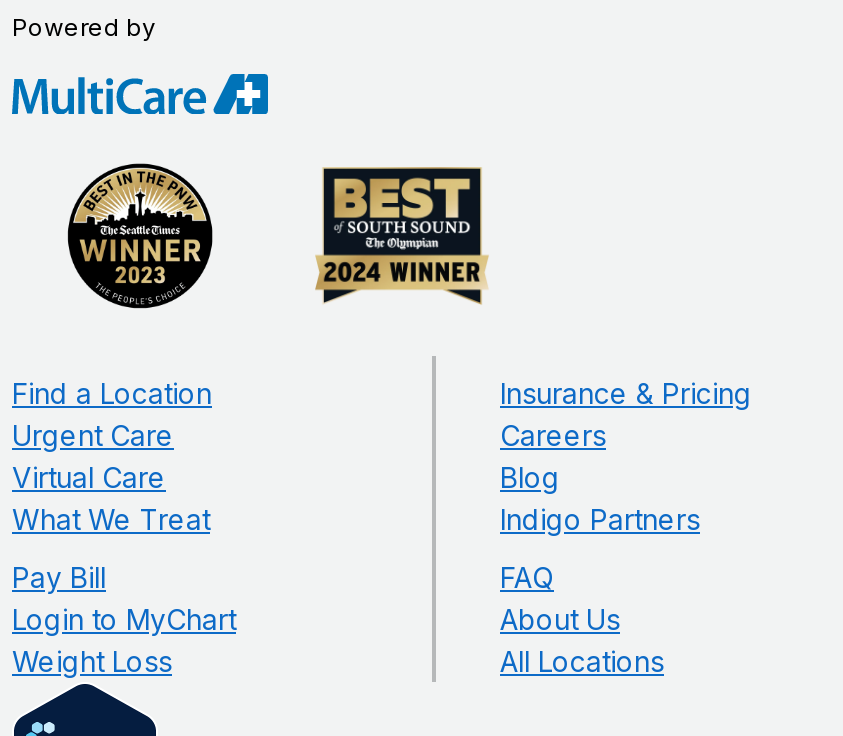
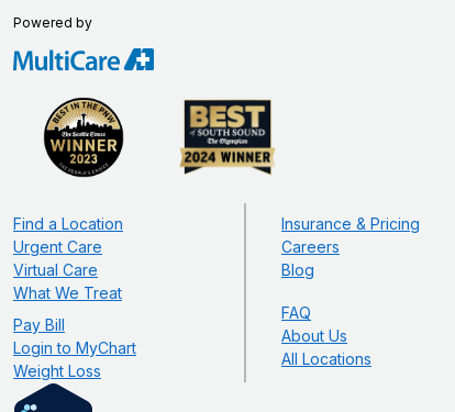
[500,502,700,536] Indigo Partners -> none

